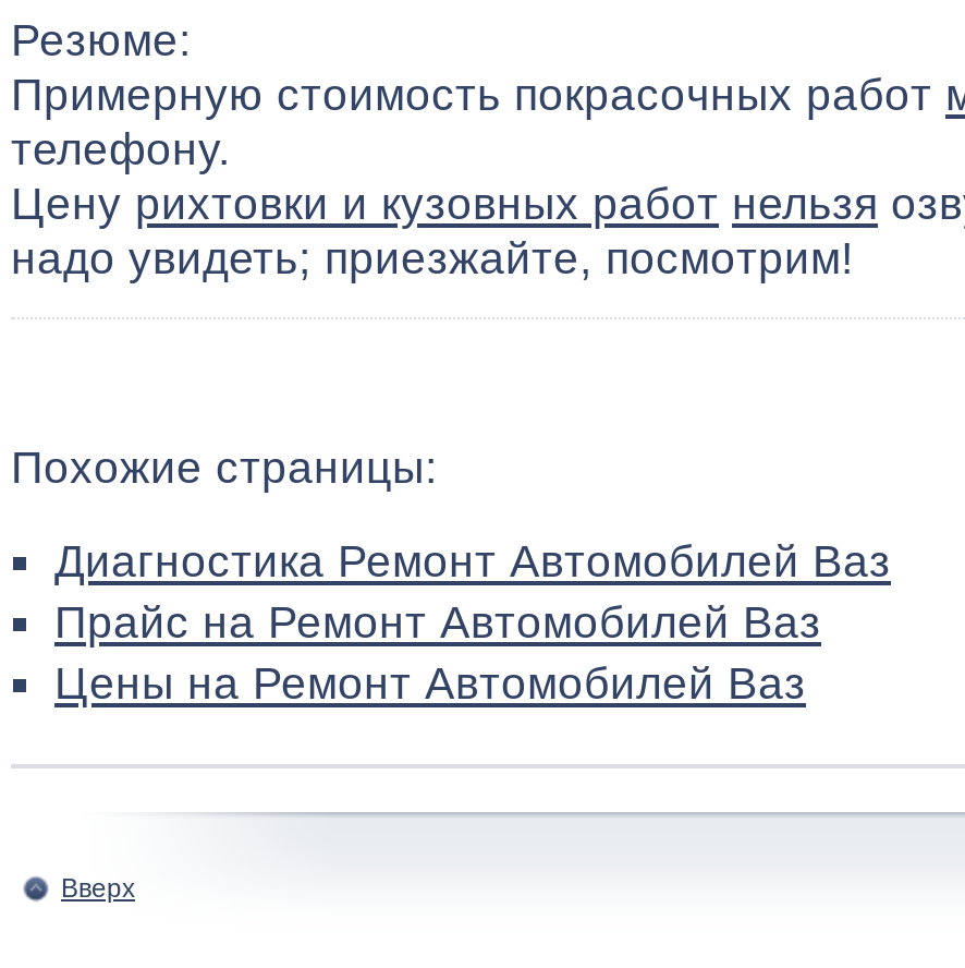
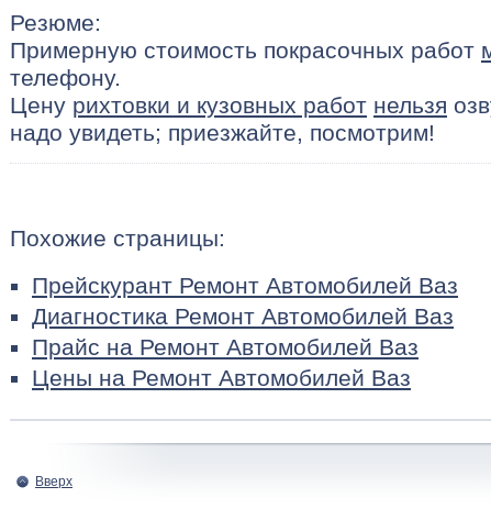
none -> [32,273,458,298] Прейскурант Ремонт Автомобилей Ваз

